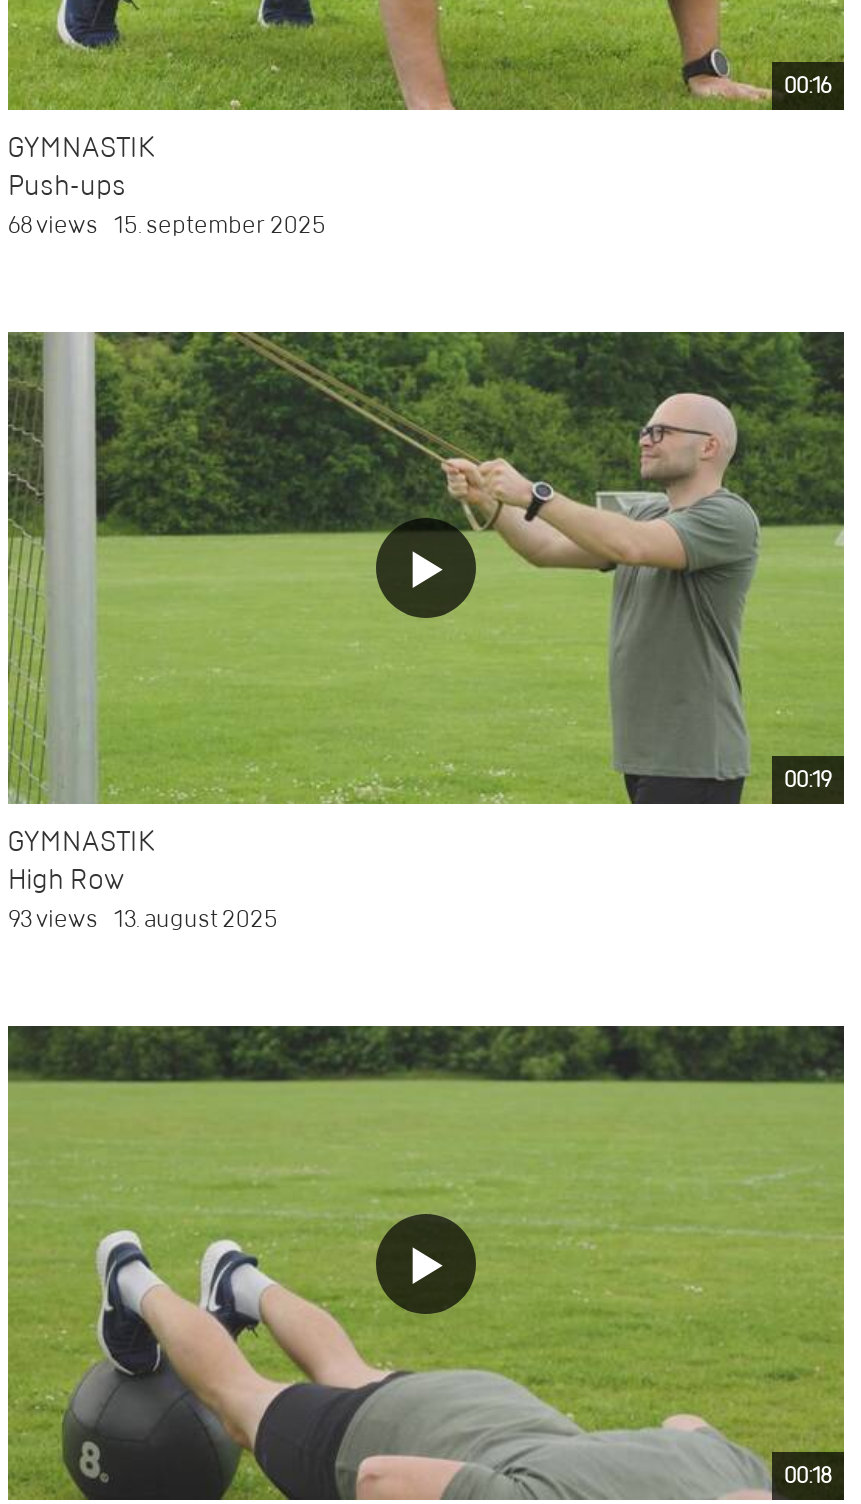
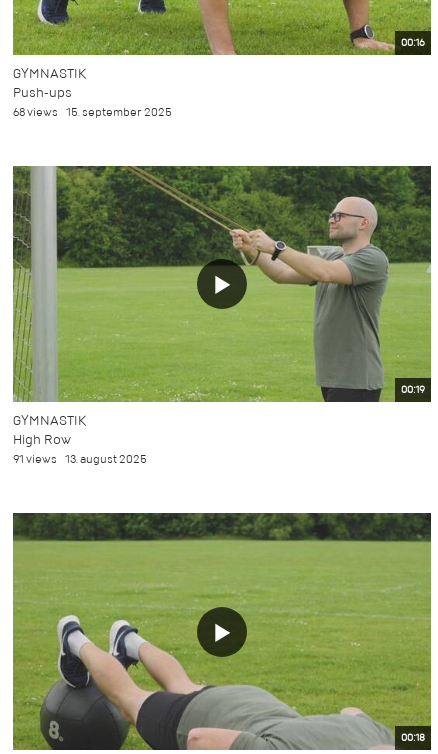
[8,903,278,937] 93 views 13. august 2025 -> [13,451,147,468] 91 views 13. august 2025

